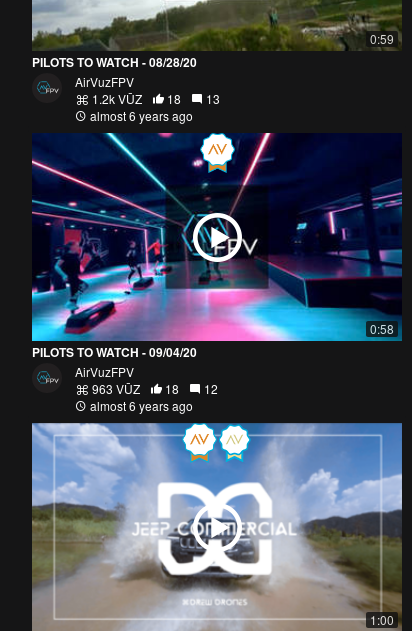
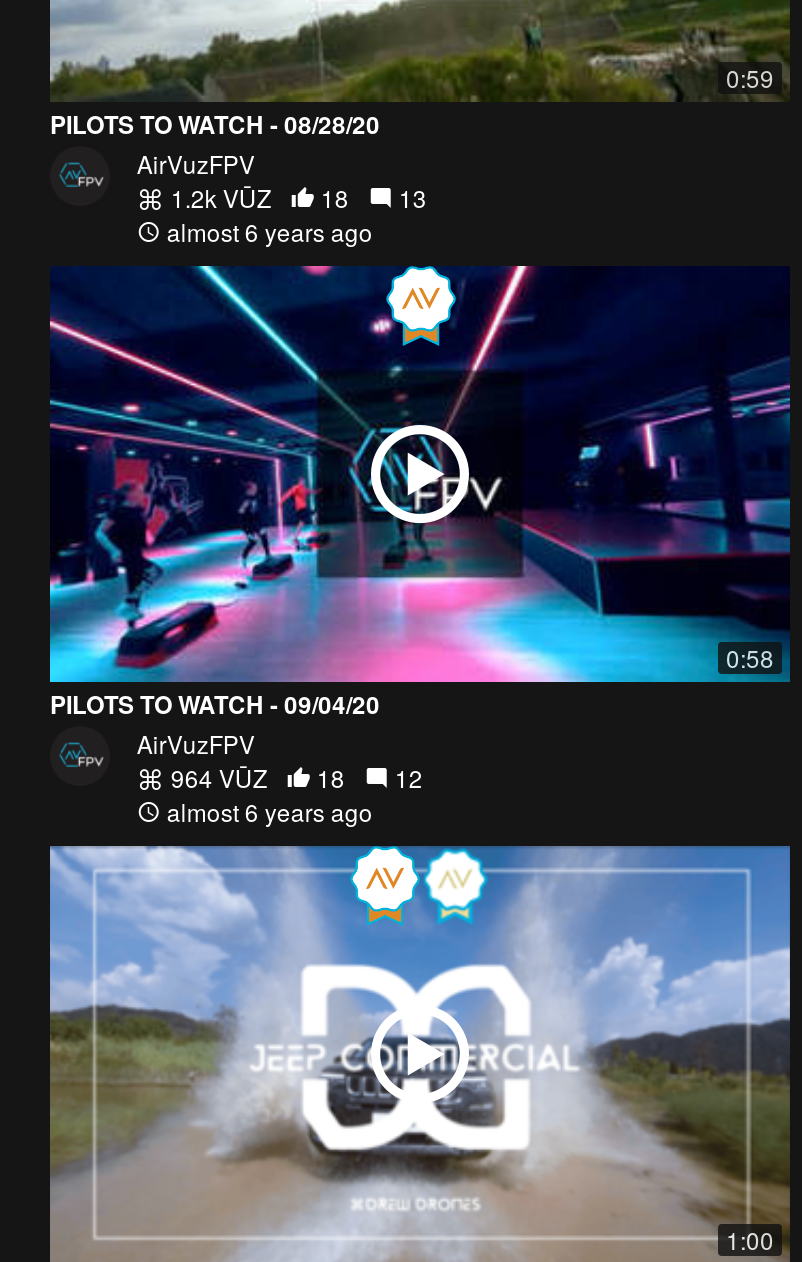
[89,380,218,397] 963 VŪZ 18 12 -> [165,761,423,795] 964 VŪZ 18 12

